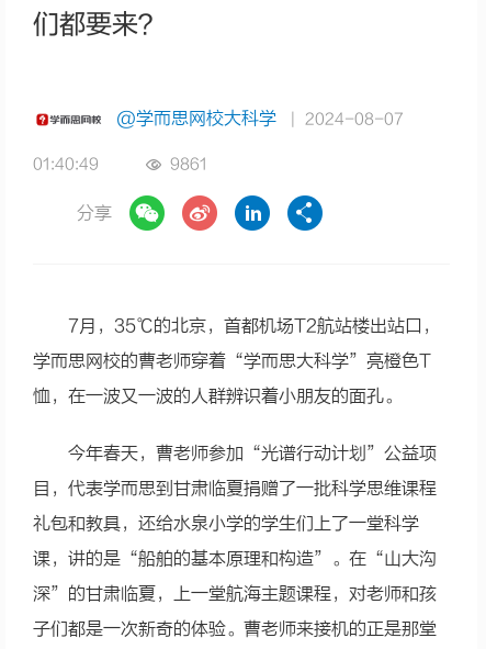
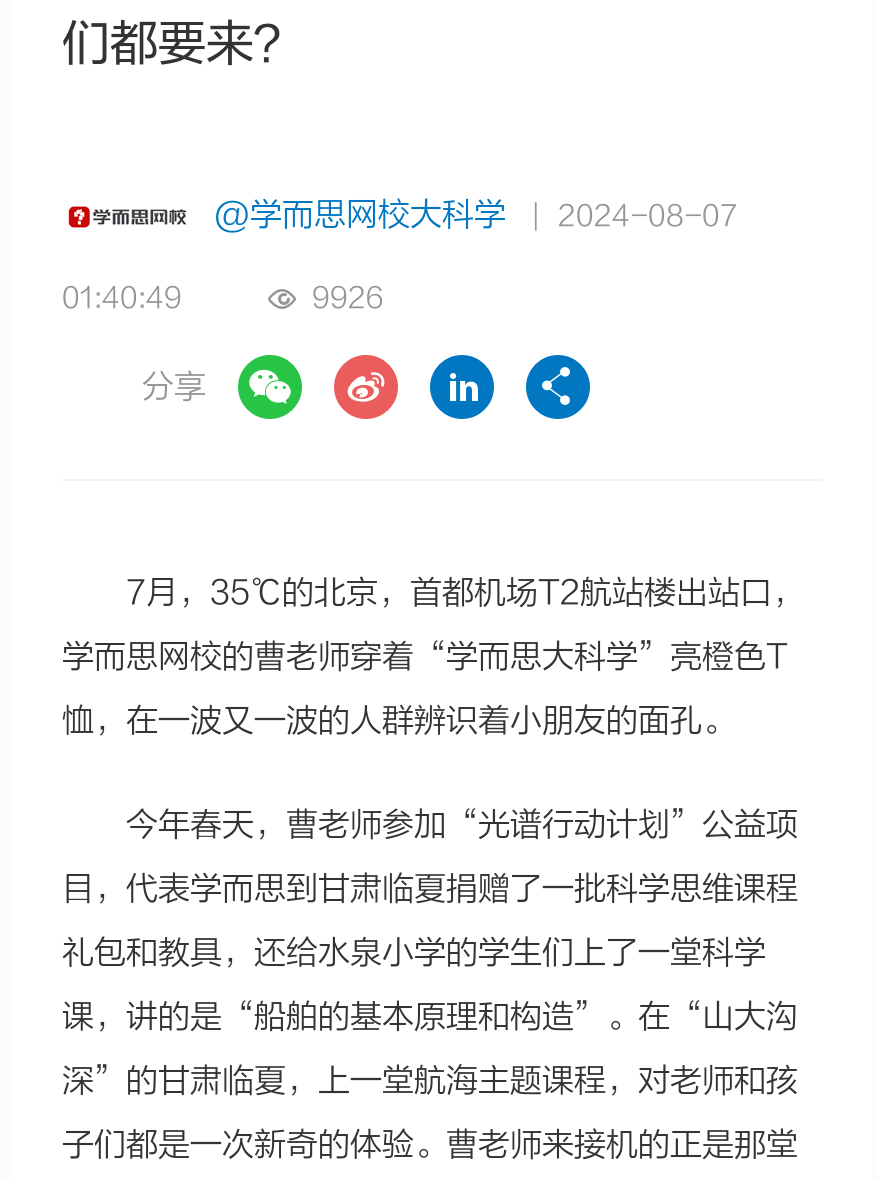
[167,156,207,174] 9861 -> [306,283,384,315] 9926

